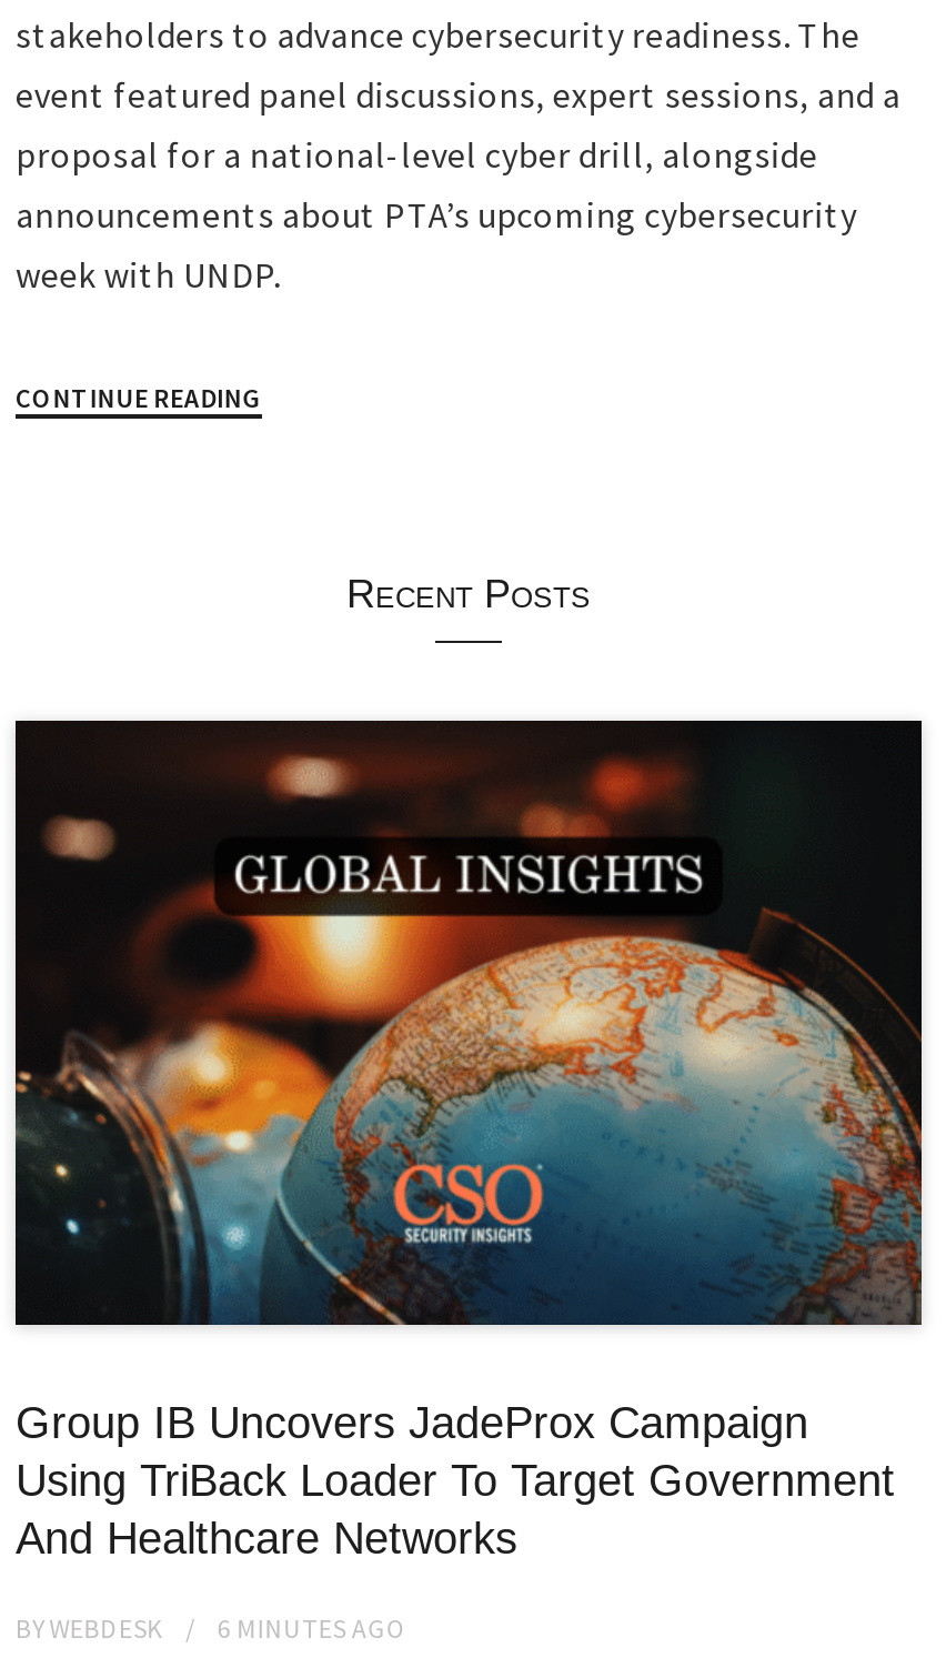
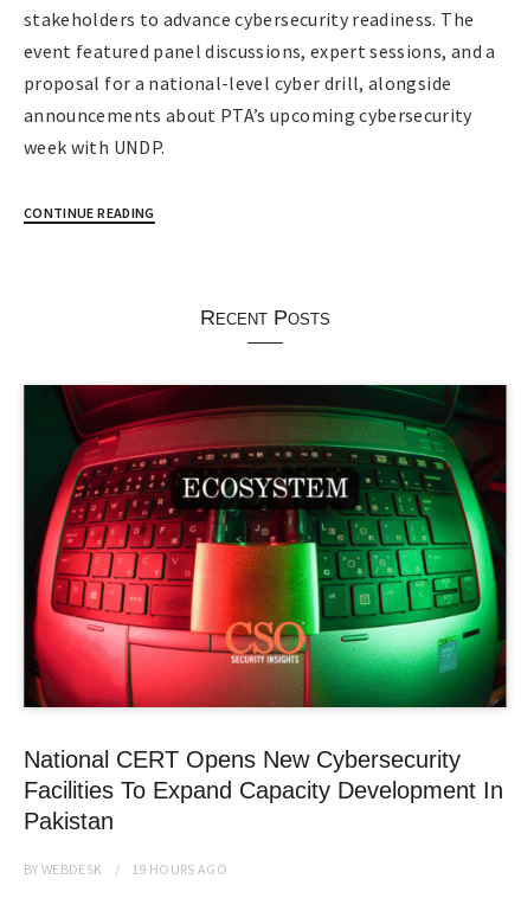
[16,721,924,1562] [image] | Group IB Uncovers JadeProx Campaign | Using TriBack Loader To Target Government | And Healthcare Networks -> [24,385,508,834] [image] | National CERT Opens New Cybersecurity | Facilities To Expand Capacity Development In | Pakistan
[16,1610,407,1644] BYWEBDESK 6 MINUTES AGO -> [24,859,227,877] BYWEBDESK 19 HOURS AGO

